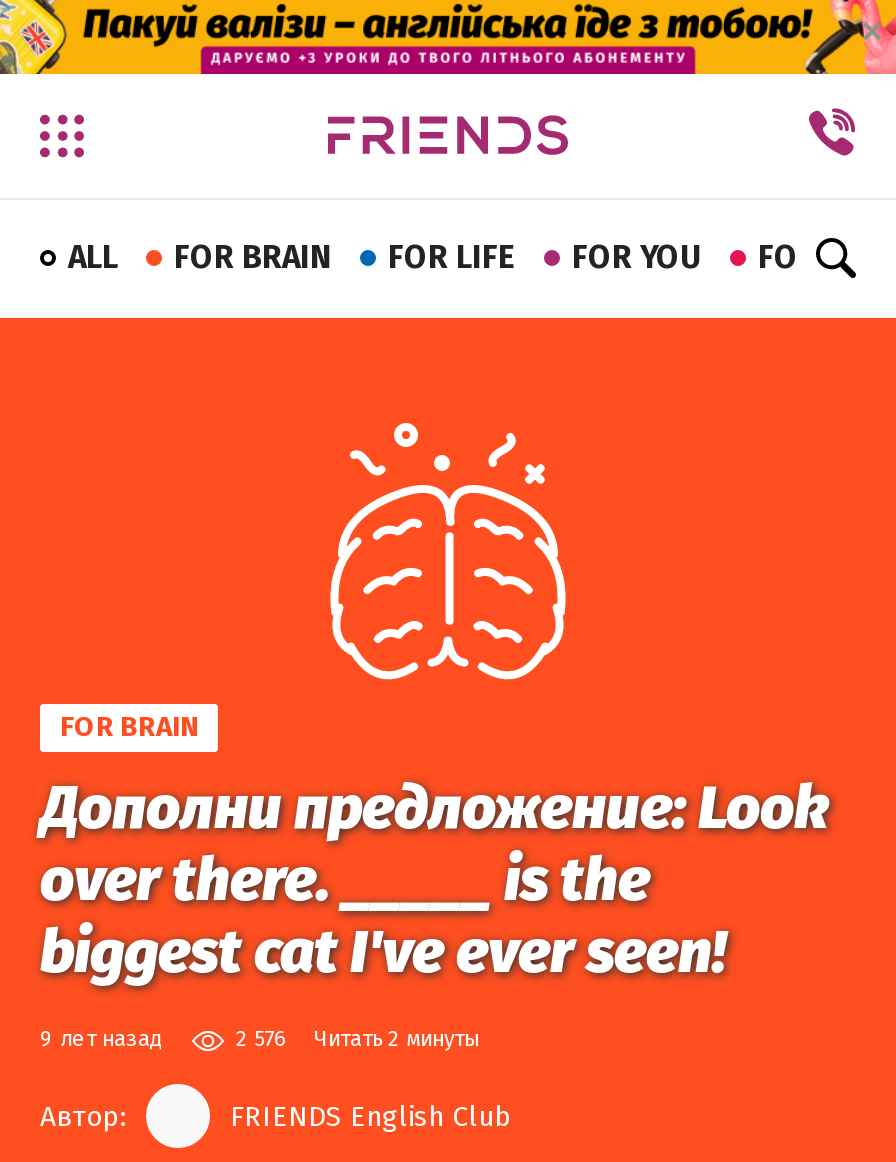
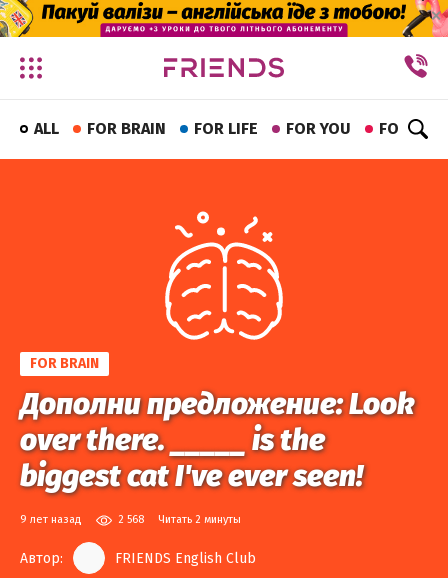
[236,1026,480,1052] 2 576 Читать 2 минуты -> [118,513,241,526] 2 568 Читать 2 минуты

